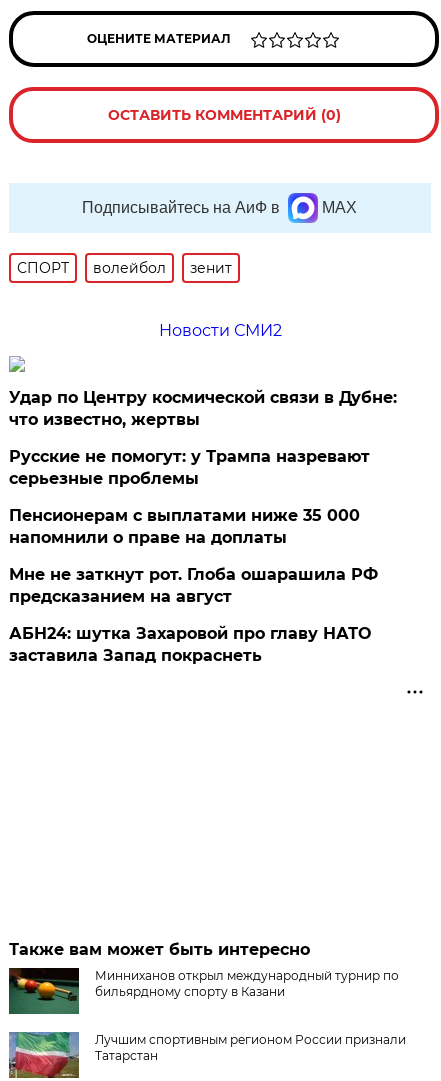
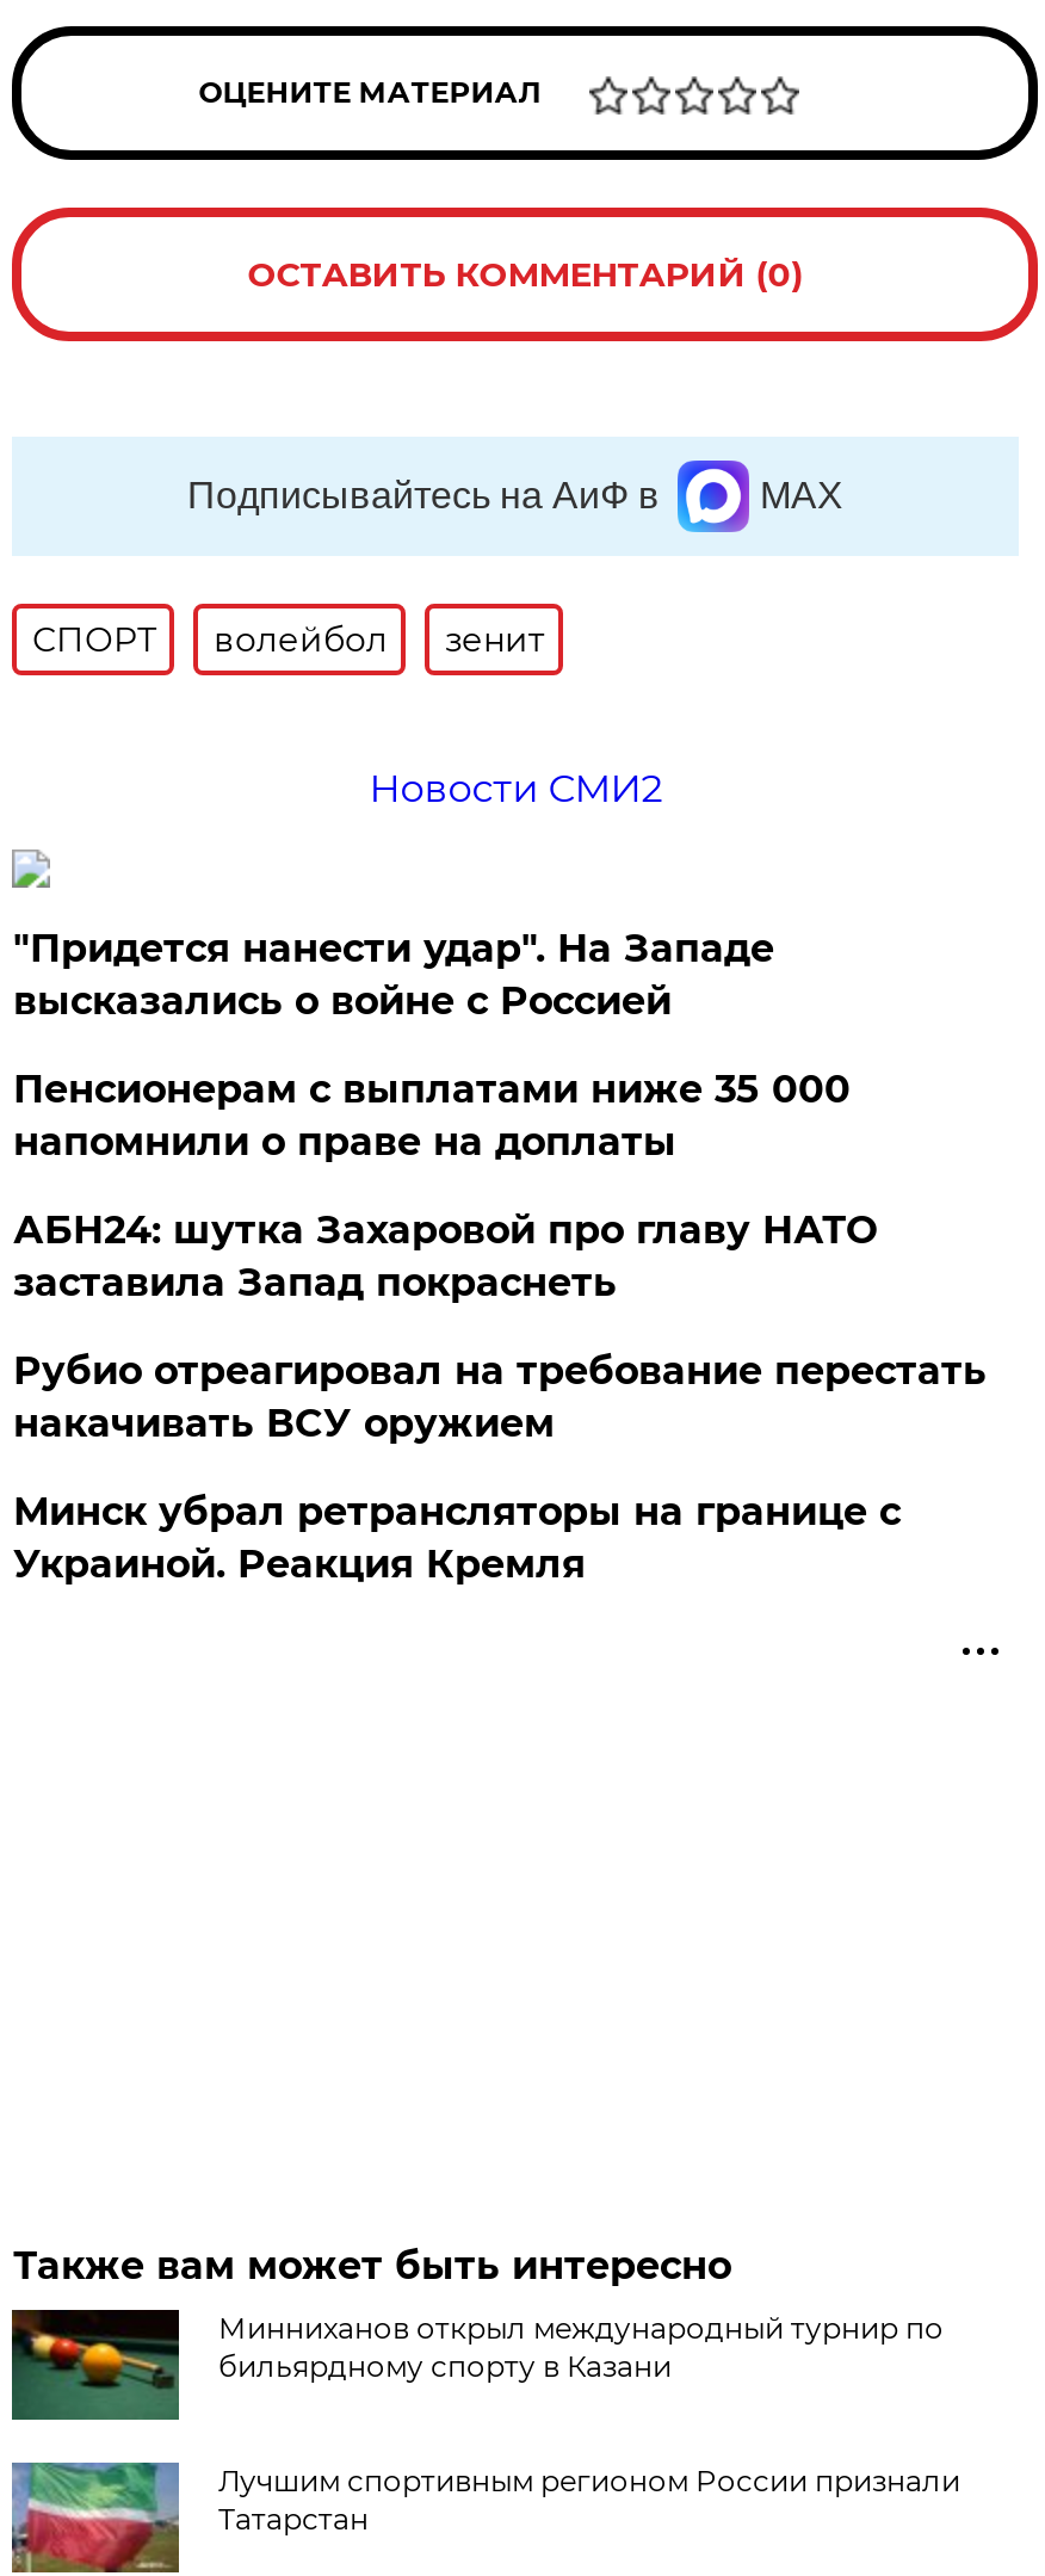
[9,388,397,488] Удар по Центру космической связи в Дубне: | что известно, жертвы | Русские не помогут: у Трампа назревают | серьезные проблемы -> [13,926,774,1024] "Придется нанести удар". На Западе | высказались о войне с Россией
moved [9,506,360,547] -> [13,1067,850,1165]: Пенсионерам с выплатами ниже 35 000 | напомнили о праве на доплаты
[9,565,378,606] Мне не заткнут рот. Глоба ошарашила РФ | предсказанием на август -> none
moved [9,624,371,665] -> [13,1207,877,1305]: АБН24: шутка Захаровой про главу НАТО | заставила Запад покраснеть
none -> [13,1348,986,1587] Рубио отреагировал на требование перестать | накачивать ВСУ оружием | Минск убрал ретрансляторы на границе с | Украиной. Реакция Кремля

